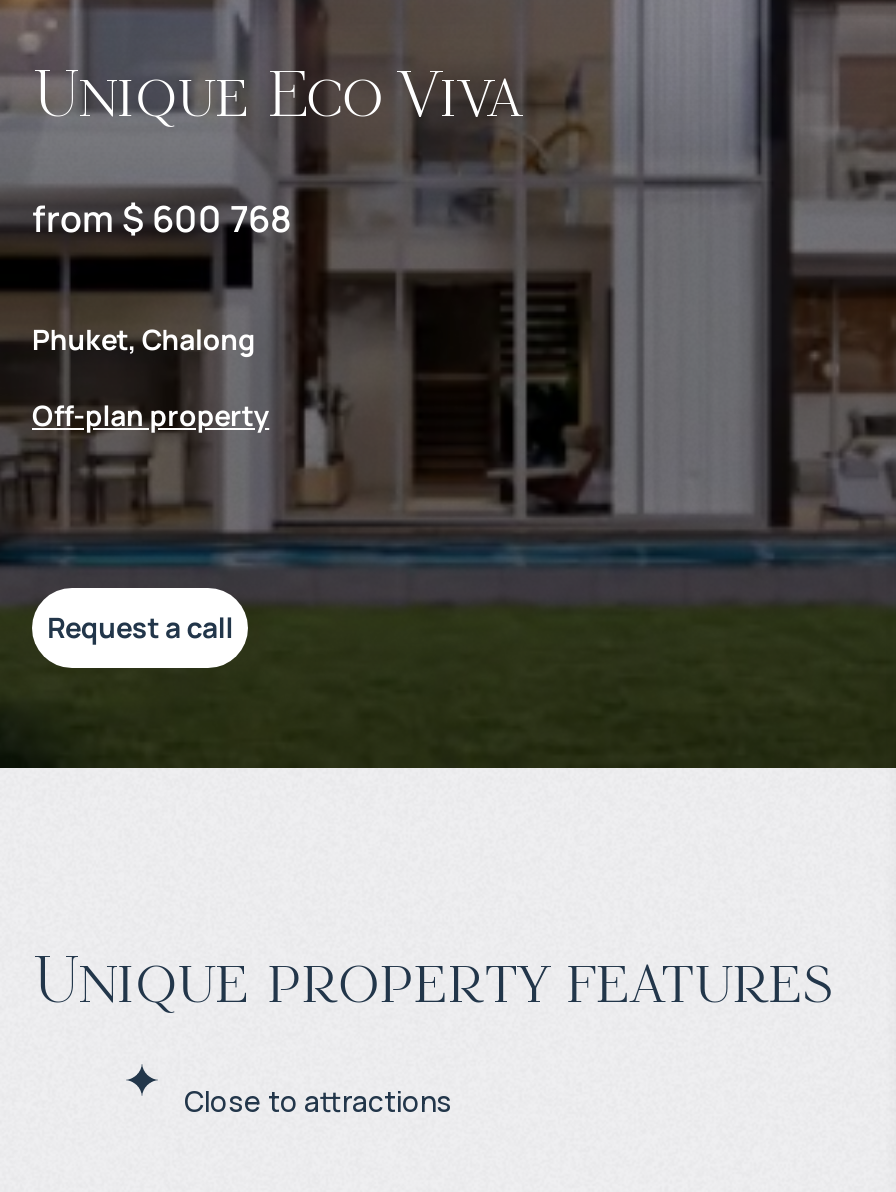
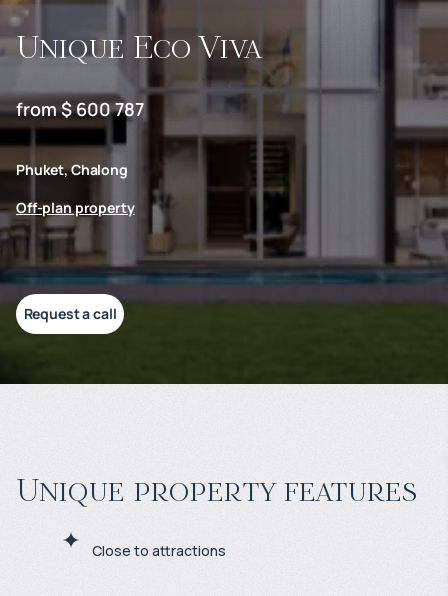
[32,194,292,242] from $ 600 768 -> [16,97,144,121] from $ 600 787

